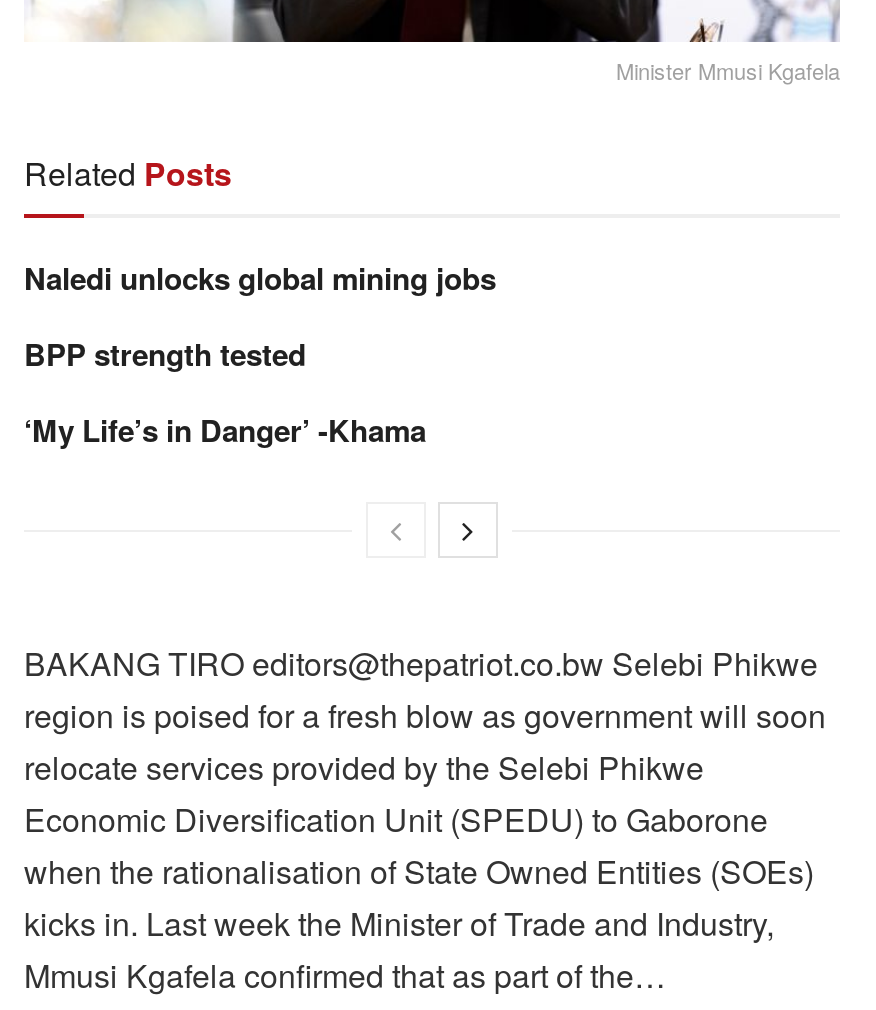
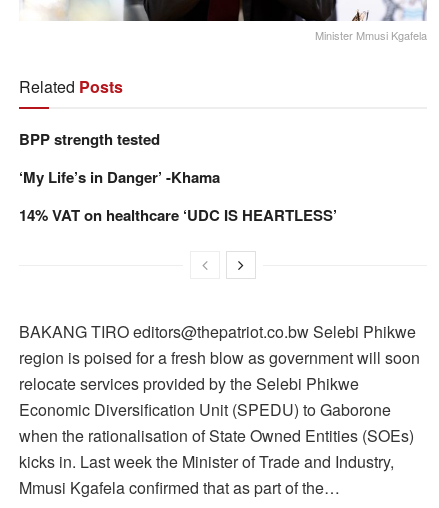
[24,256,496,300] Naledi unlocks global mining jobs -> none
moved [24,332,426,452] -> [19,128,220,188]: BPP strength tested | ‘My Life’s in Danger’ -Khama
none -> [19,204,337,226] 14% VAT on healthcare ‘UDC IS HEARTLESS’

